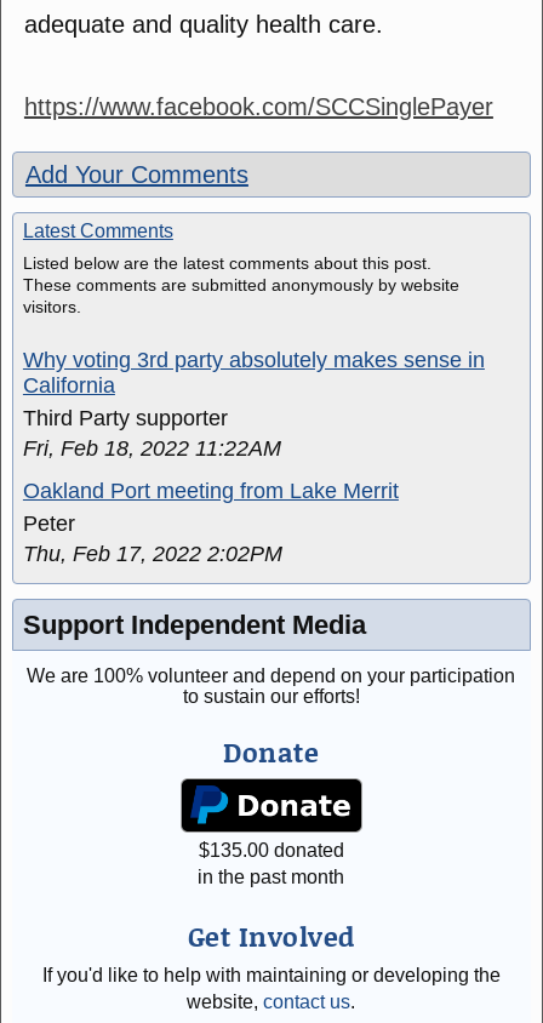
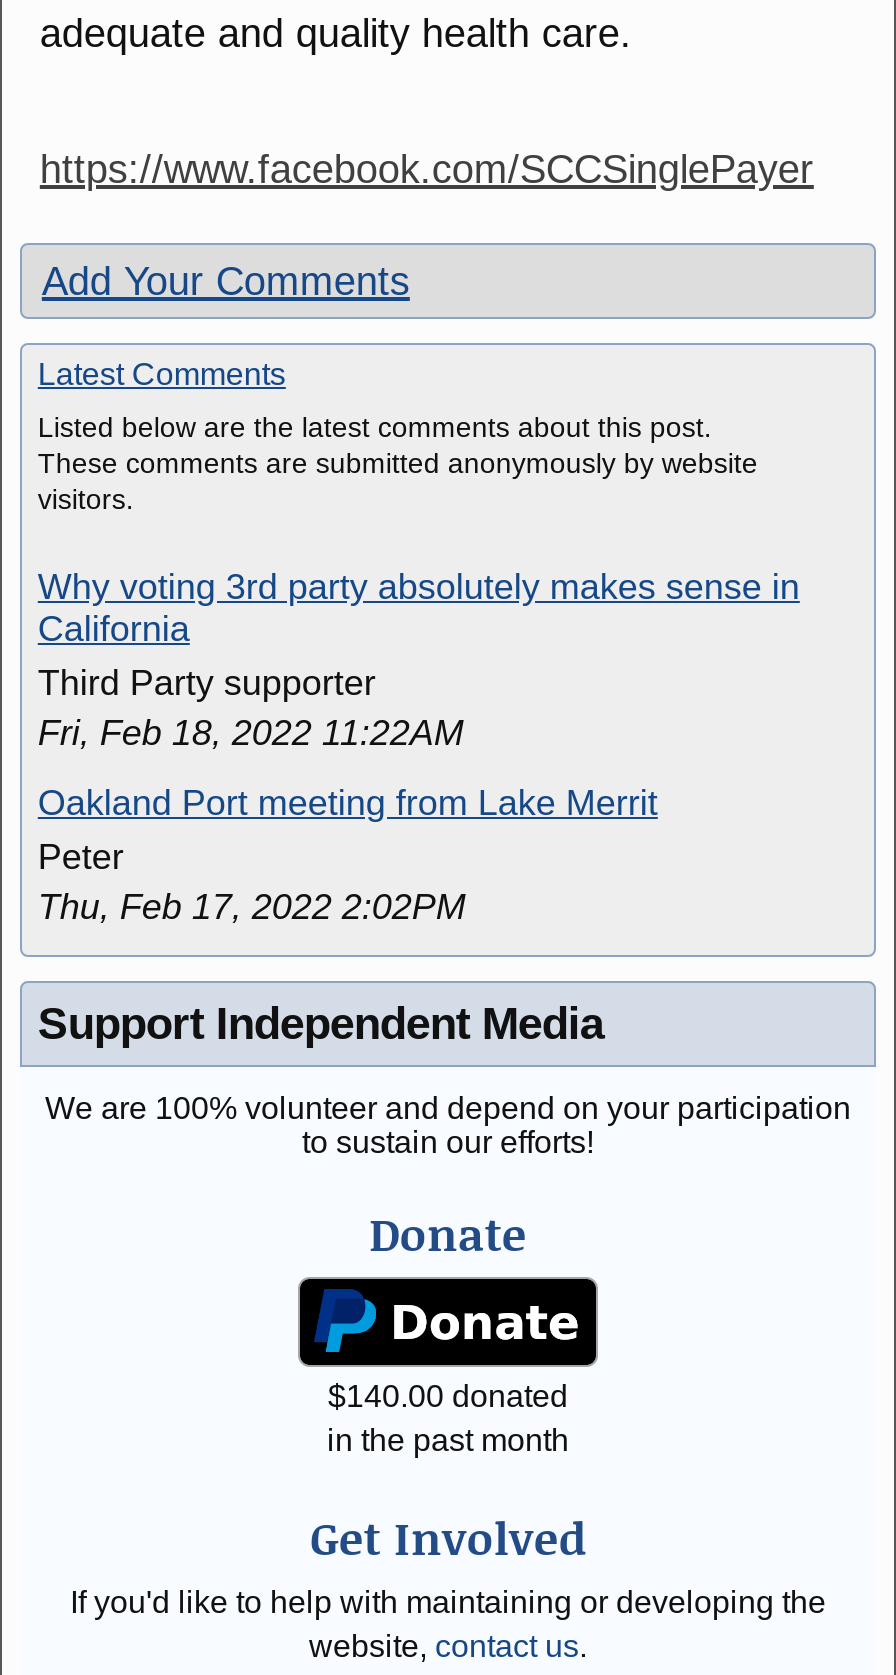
[199,840,344,860] $135.00 donated -> [328,1378,568,1412] $140.00 donated

